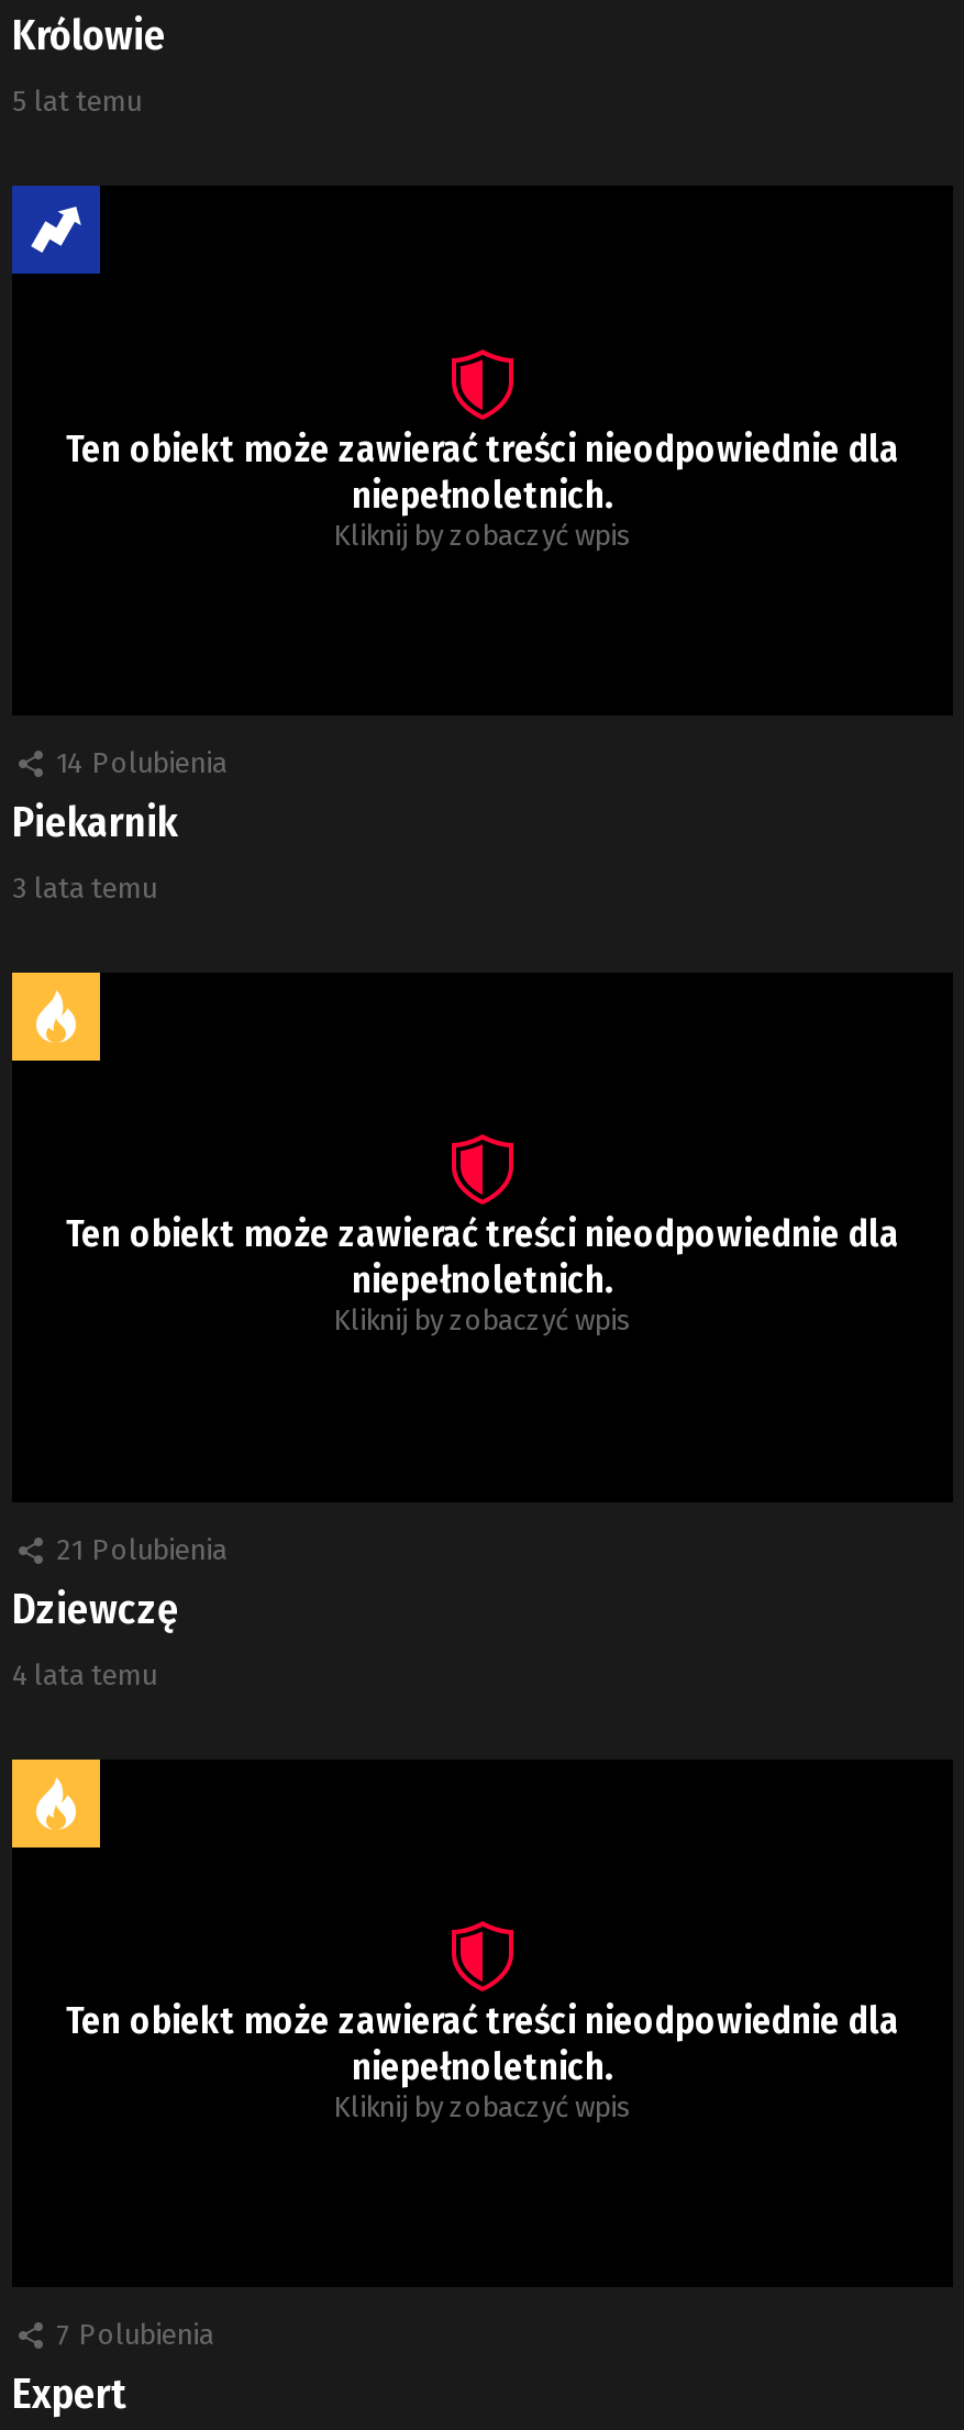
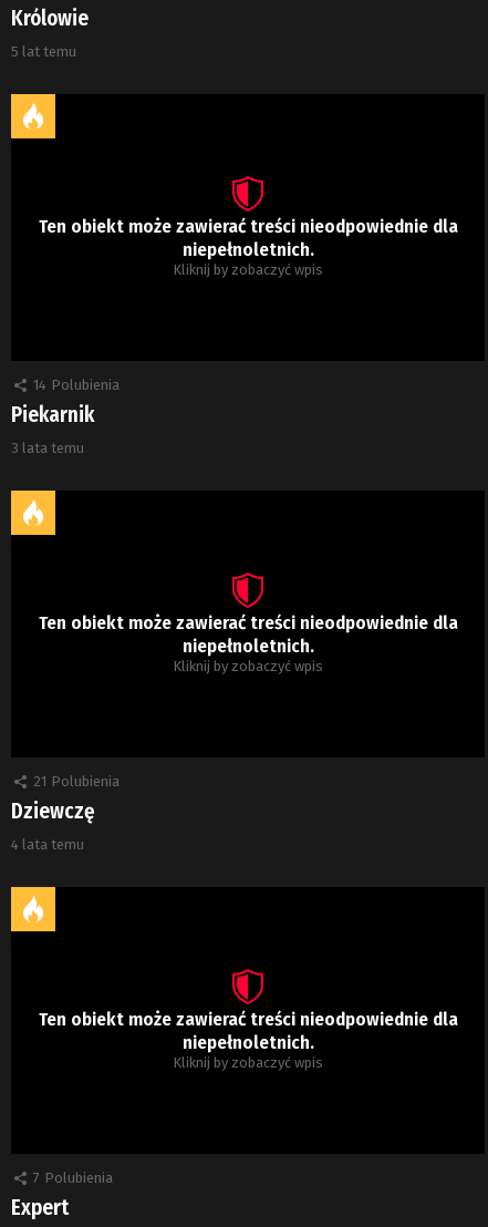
[10,185,102,277] [image] -> [10,93,56,140] [image]

